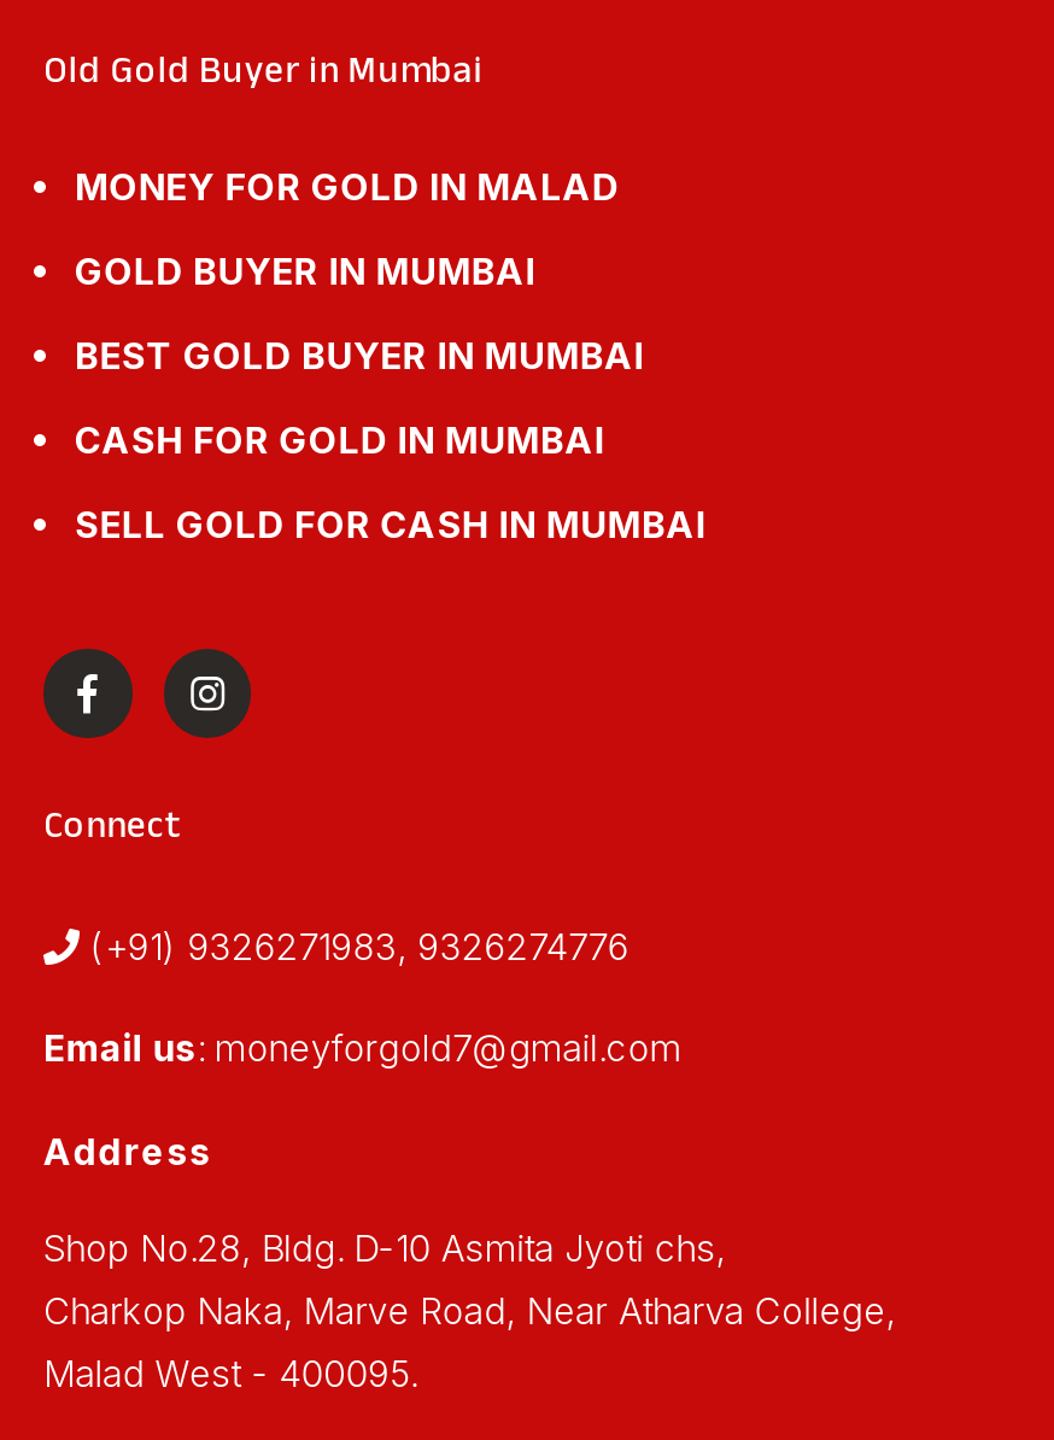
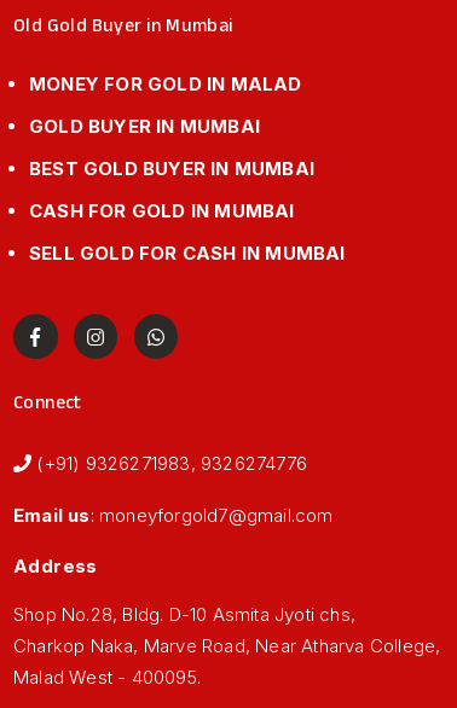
none -> [133,313,179,360] [image]

